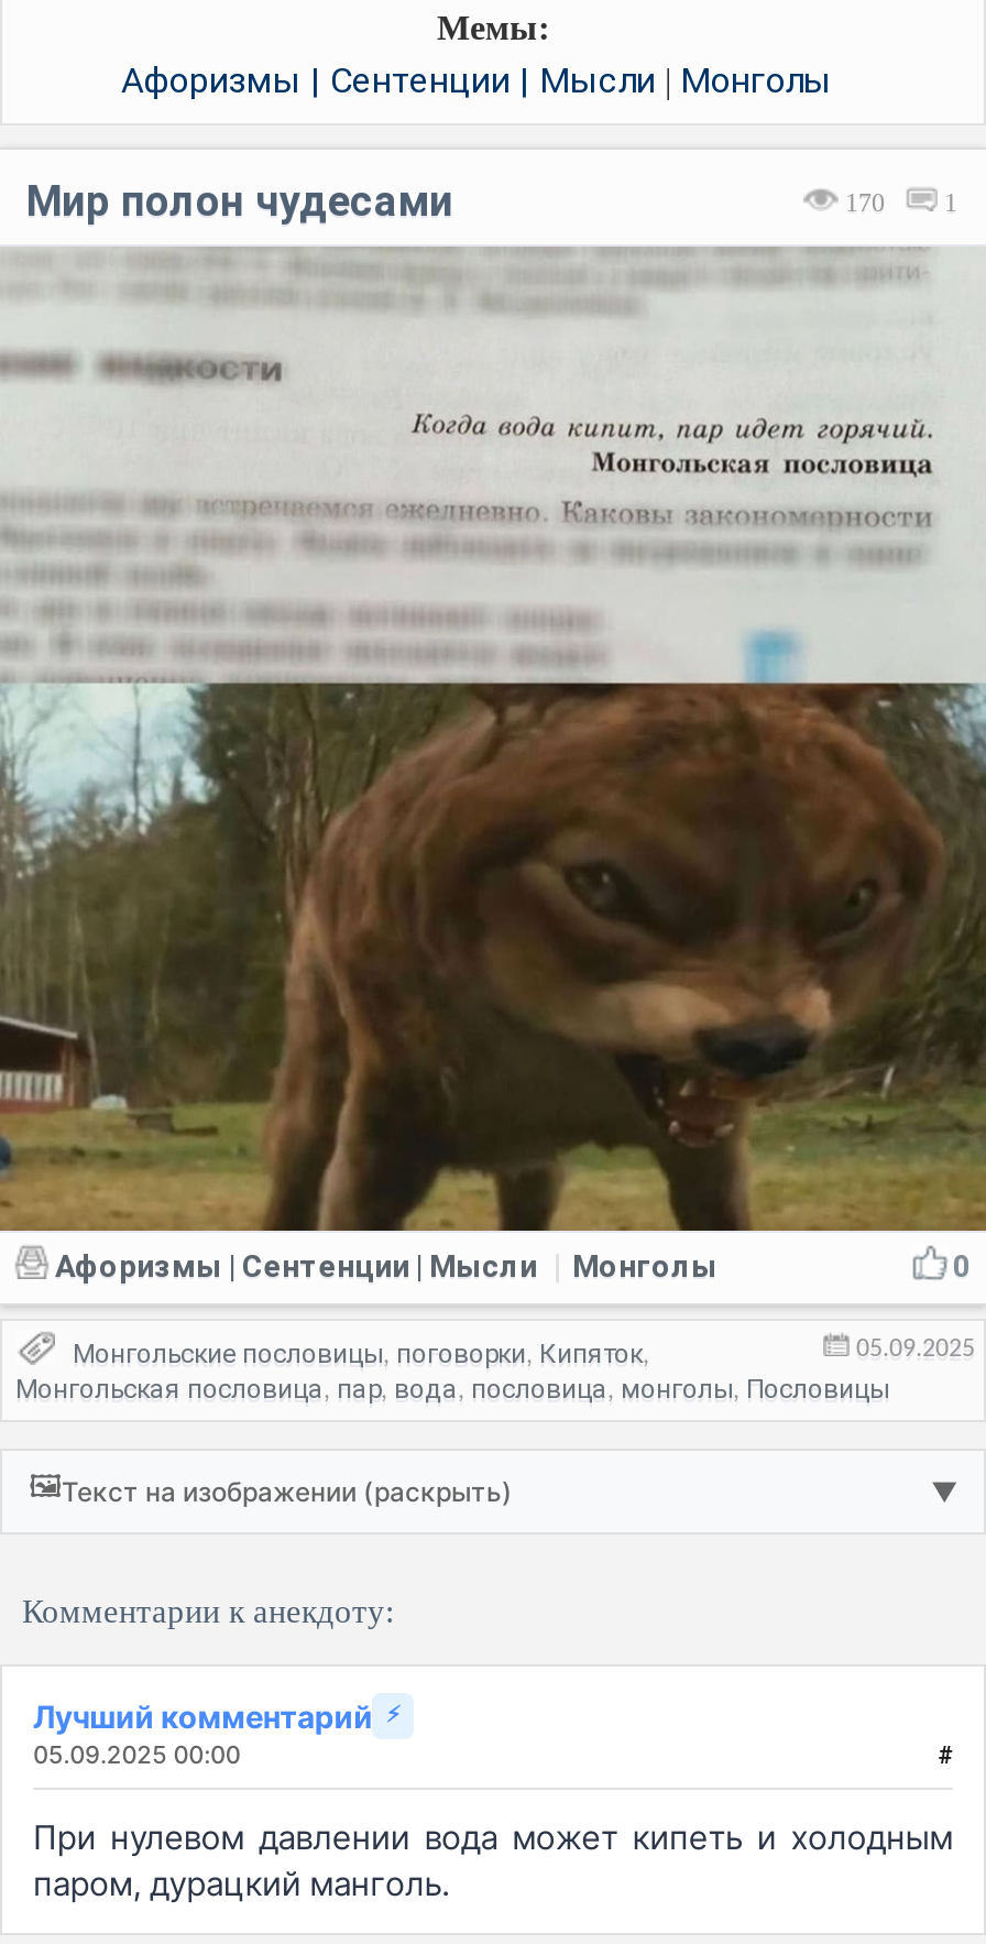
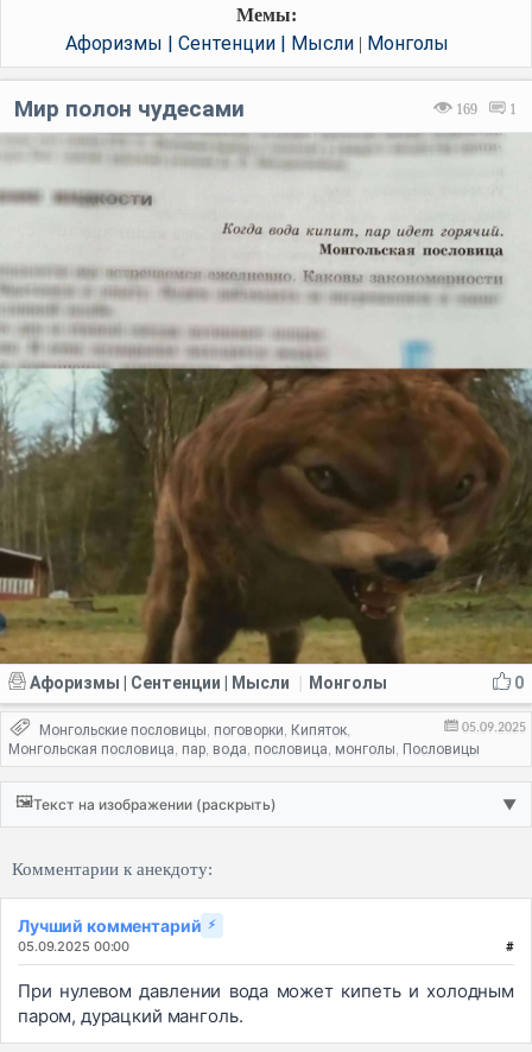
[839,187,957,218] 170 1 -> [452,101,517,118] 169 1

